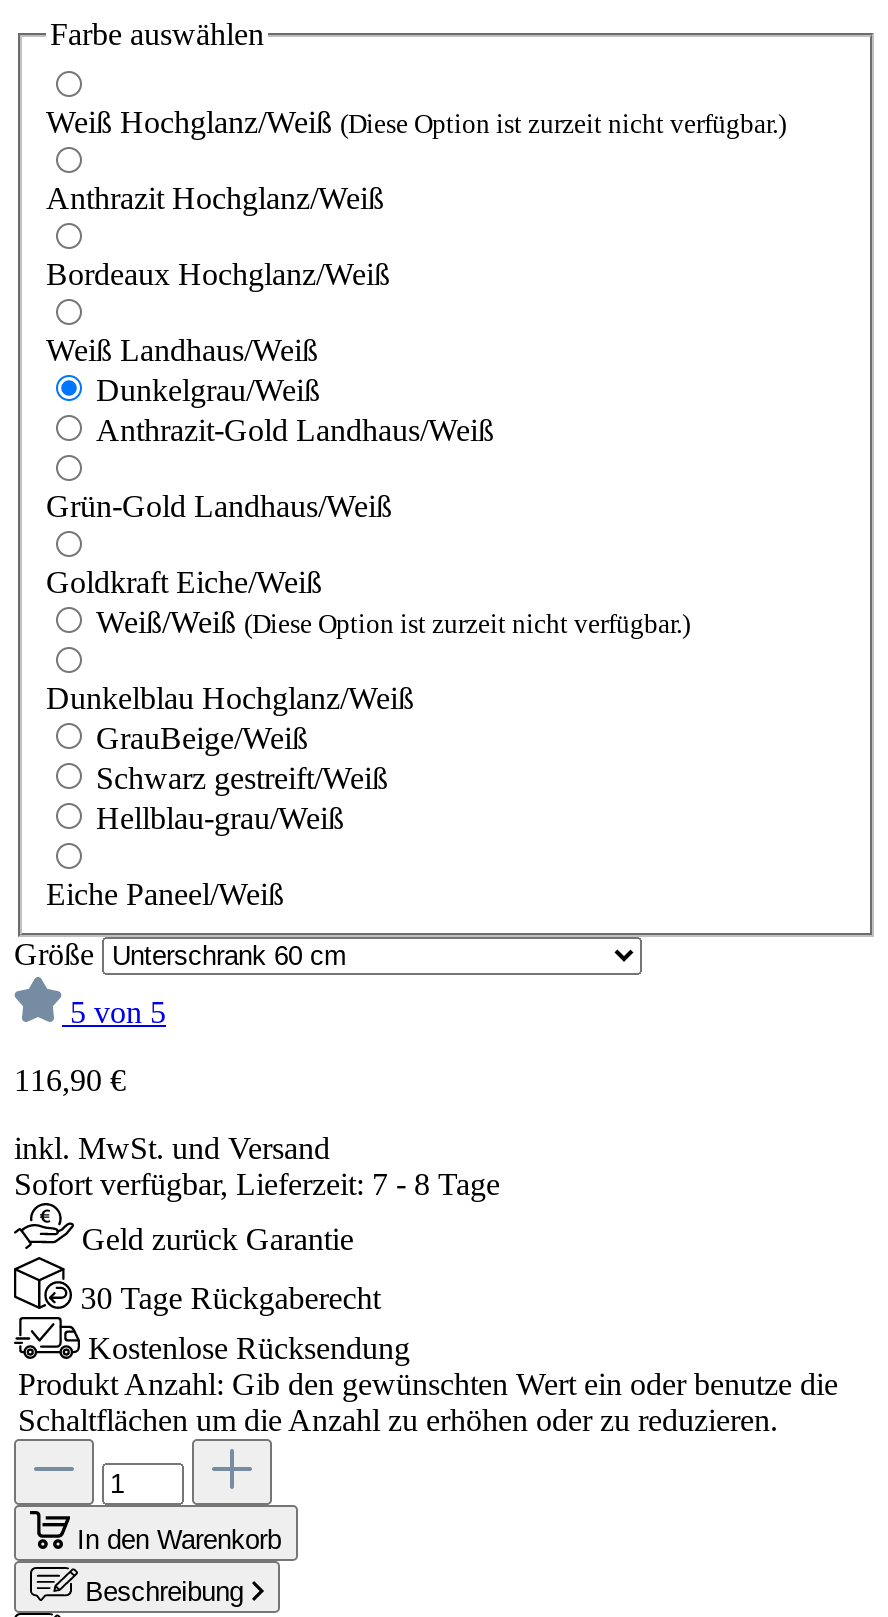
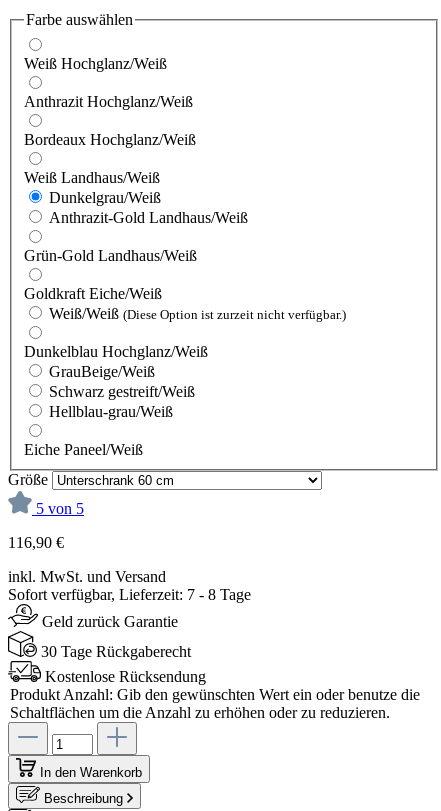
[46,104,786,138] Weiß Hochglanz/Weiß (Diese Option ist zurzeit nicht verfügbar.) -> [24,55,167,72] Weiß Hochglanz/Weiß

